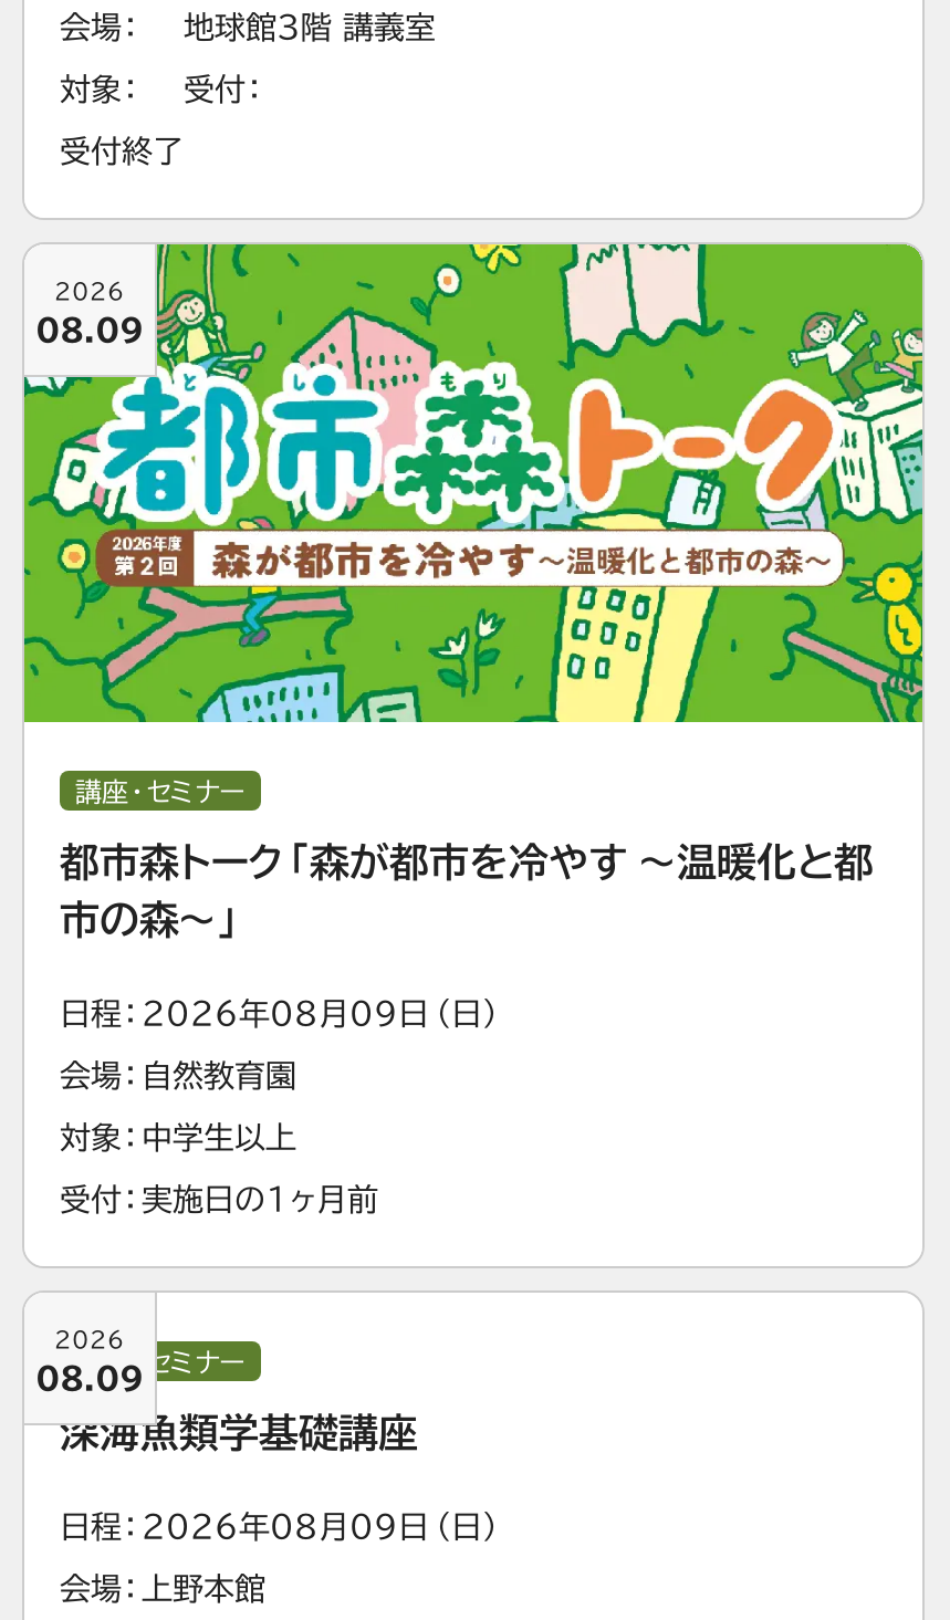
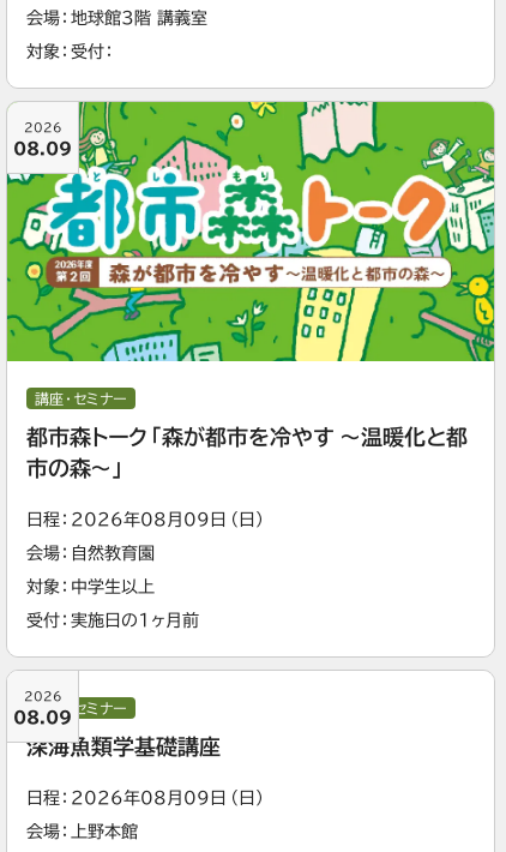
[60,136,184,167] 受付終了 -> none

